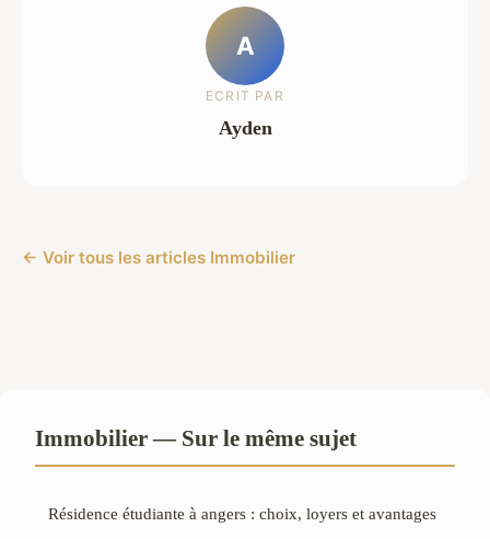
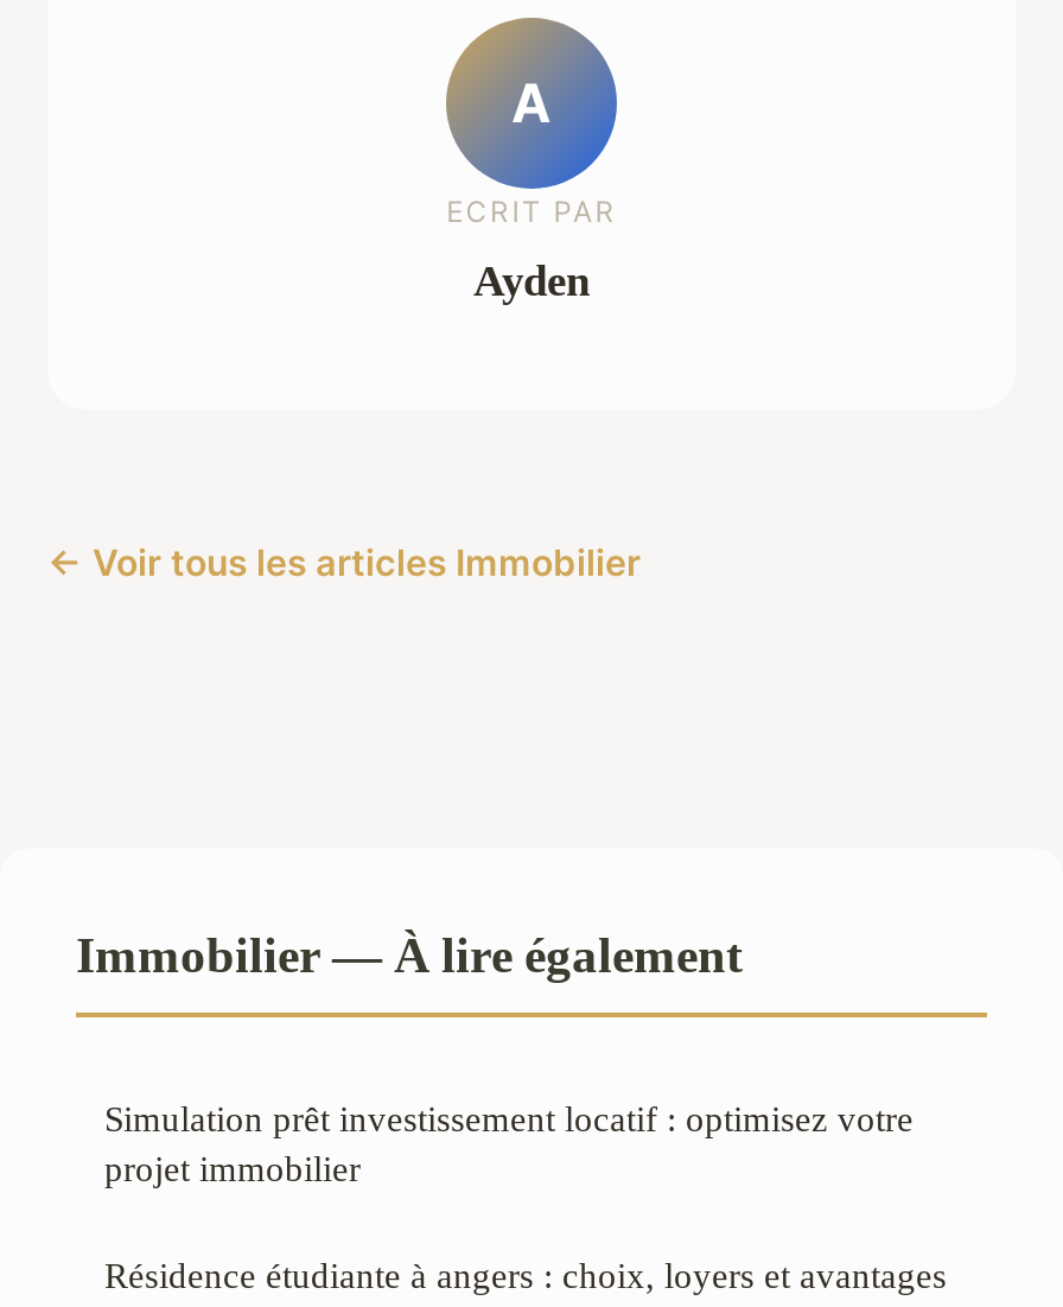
[35,425,357,450] Immobilier — Sur le même sujet -> [76,927,914,1188] Immobilier — À lire également | Simulation prêt investissement locatif : optimisez votre | projet immobilier

